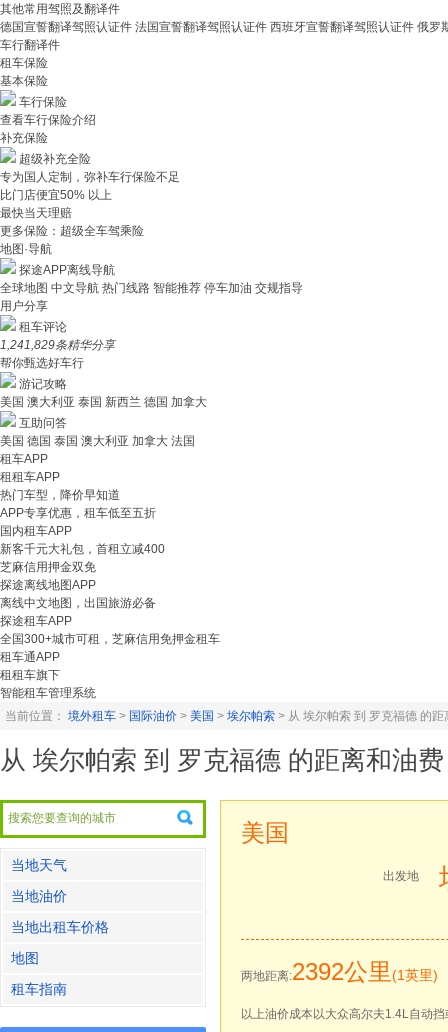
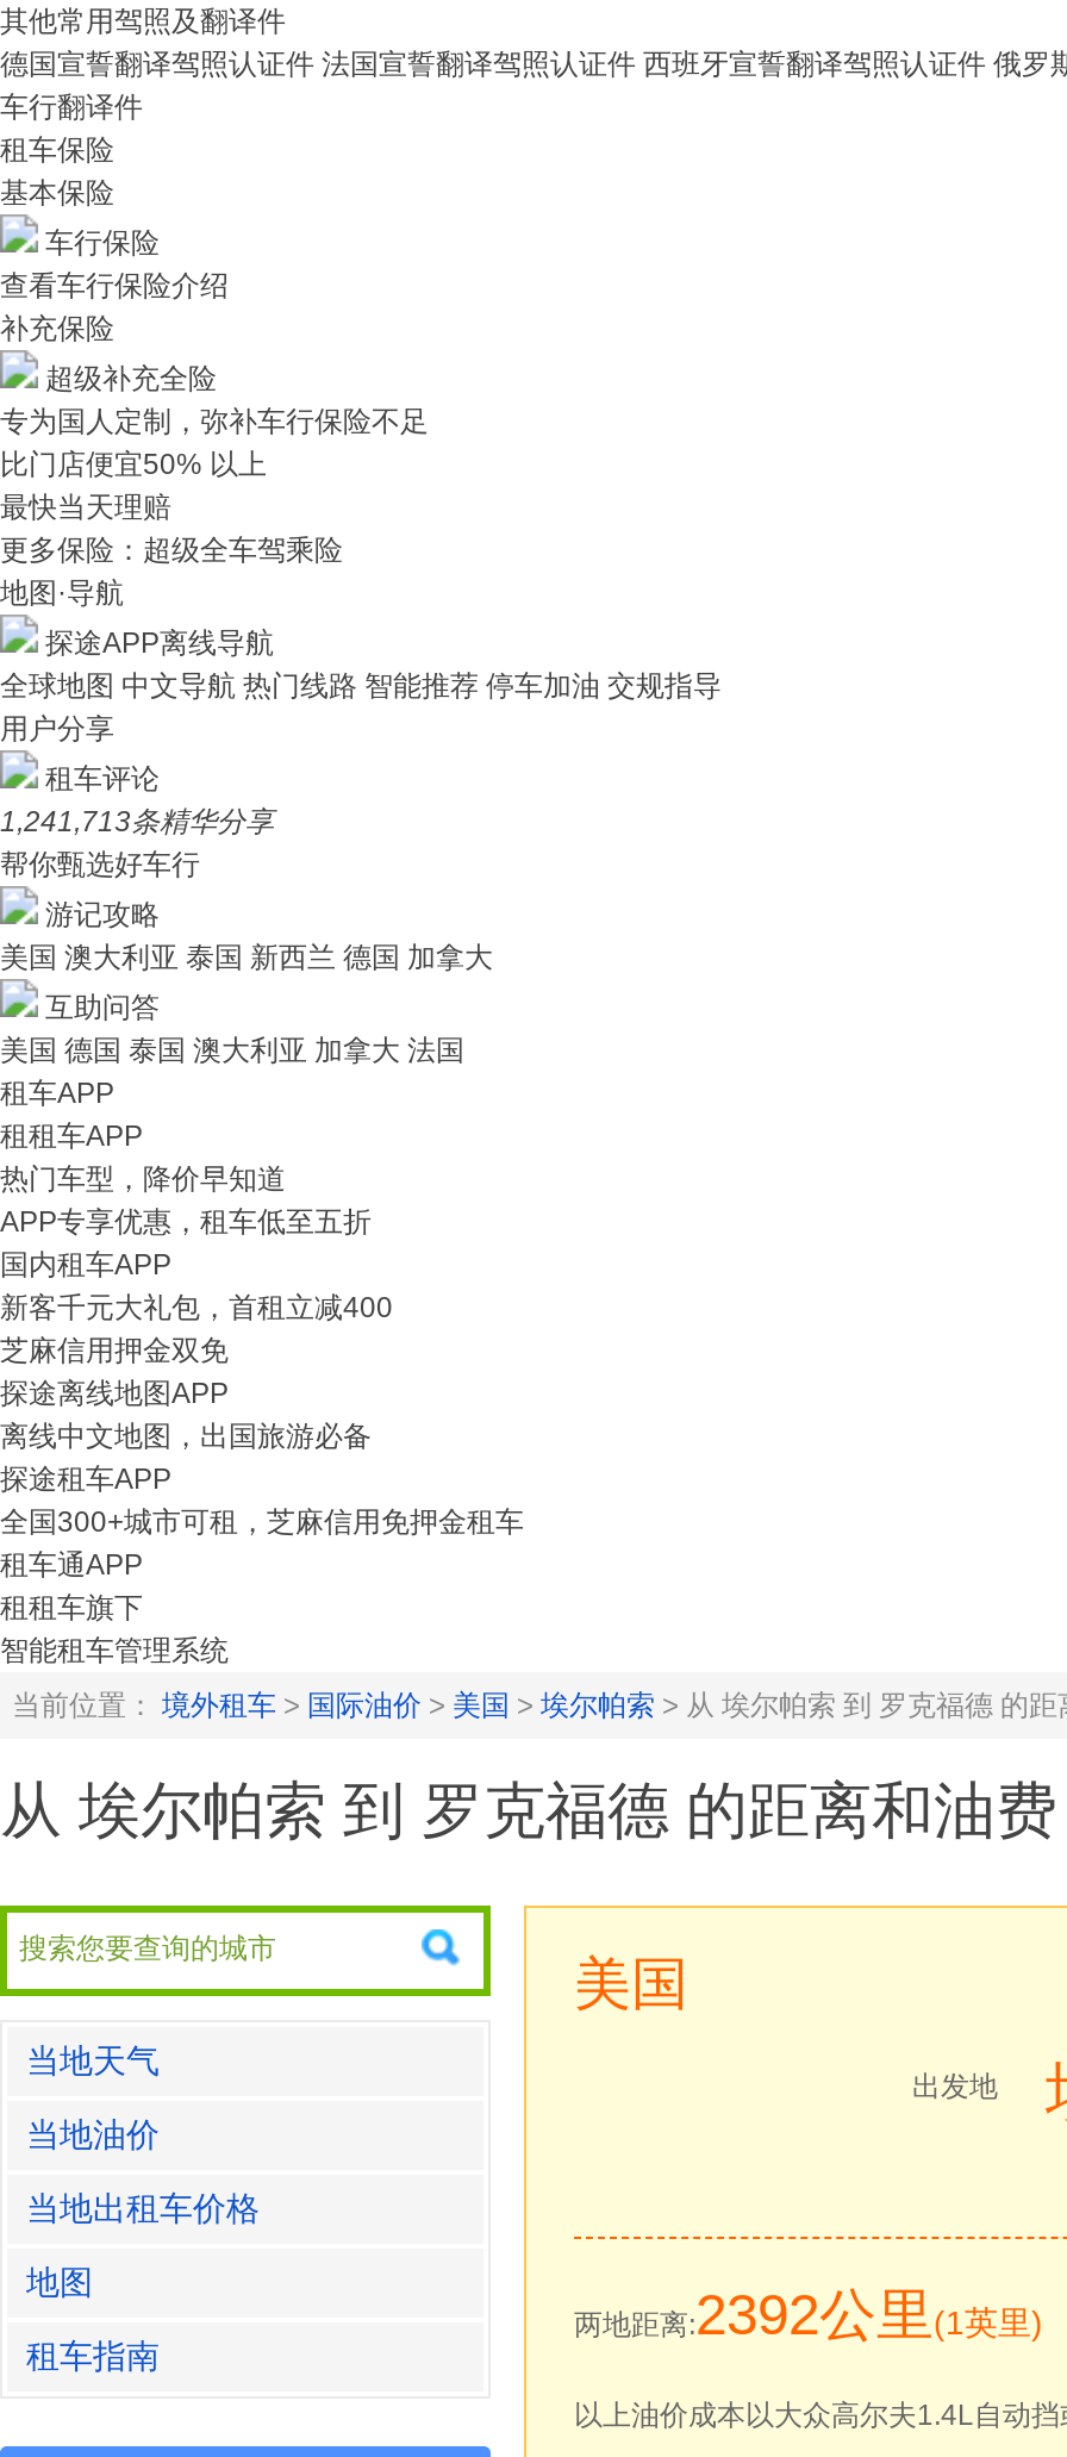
[0,338,115,352] 1,241,829条精华分享 -> [0,805,274,838] 1,241,713条精华分享

